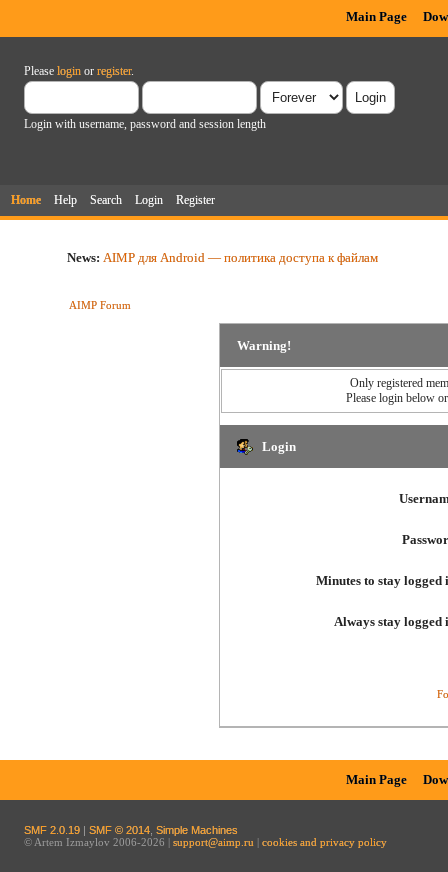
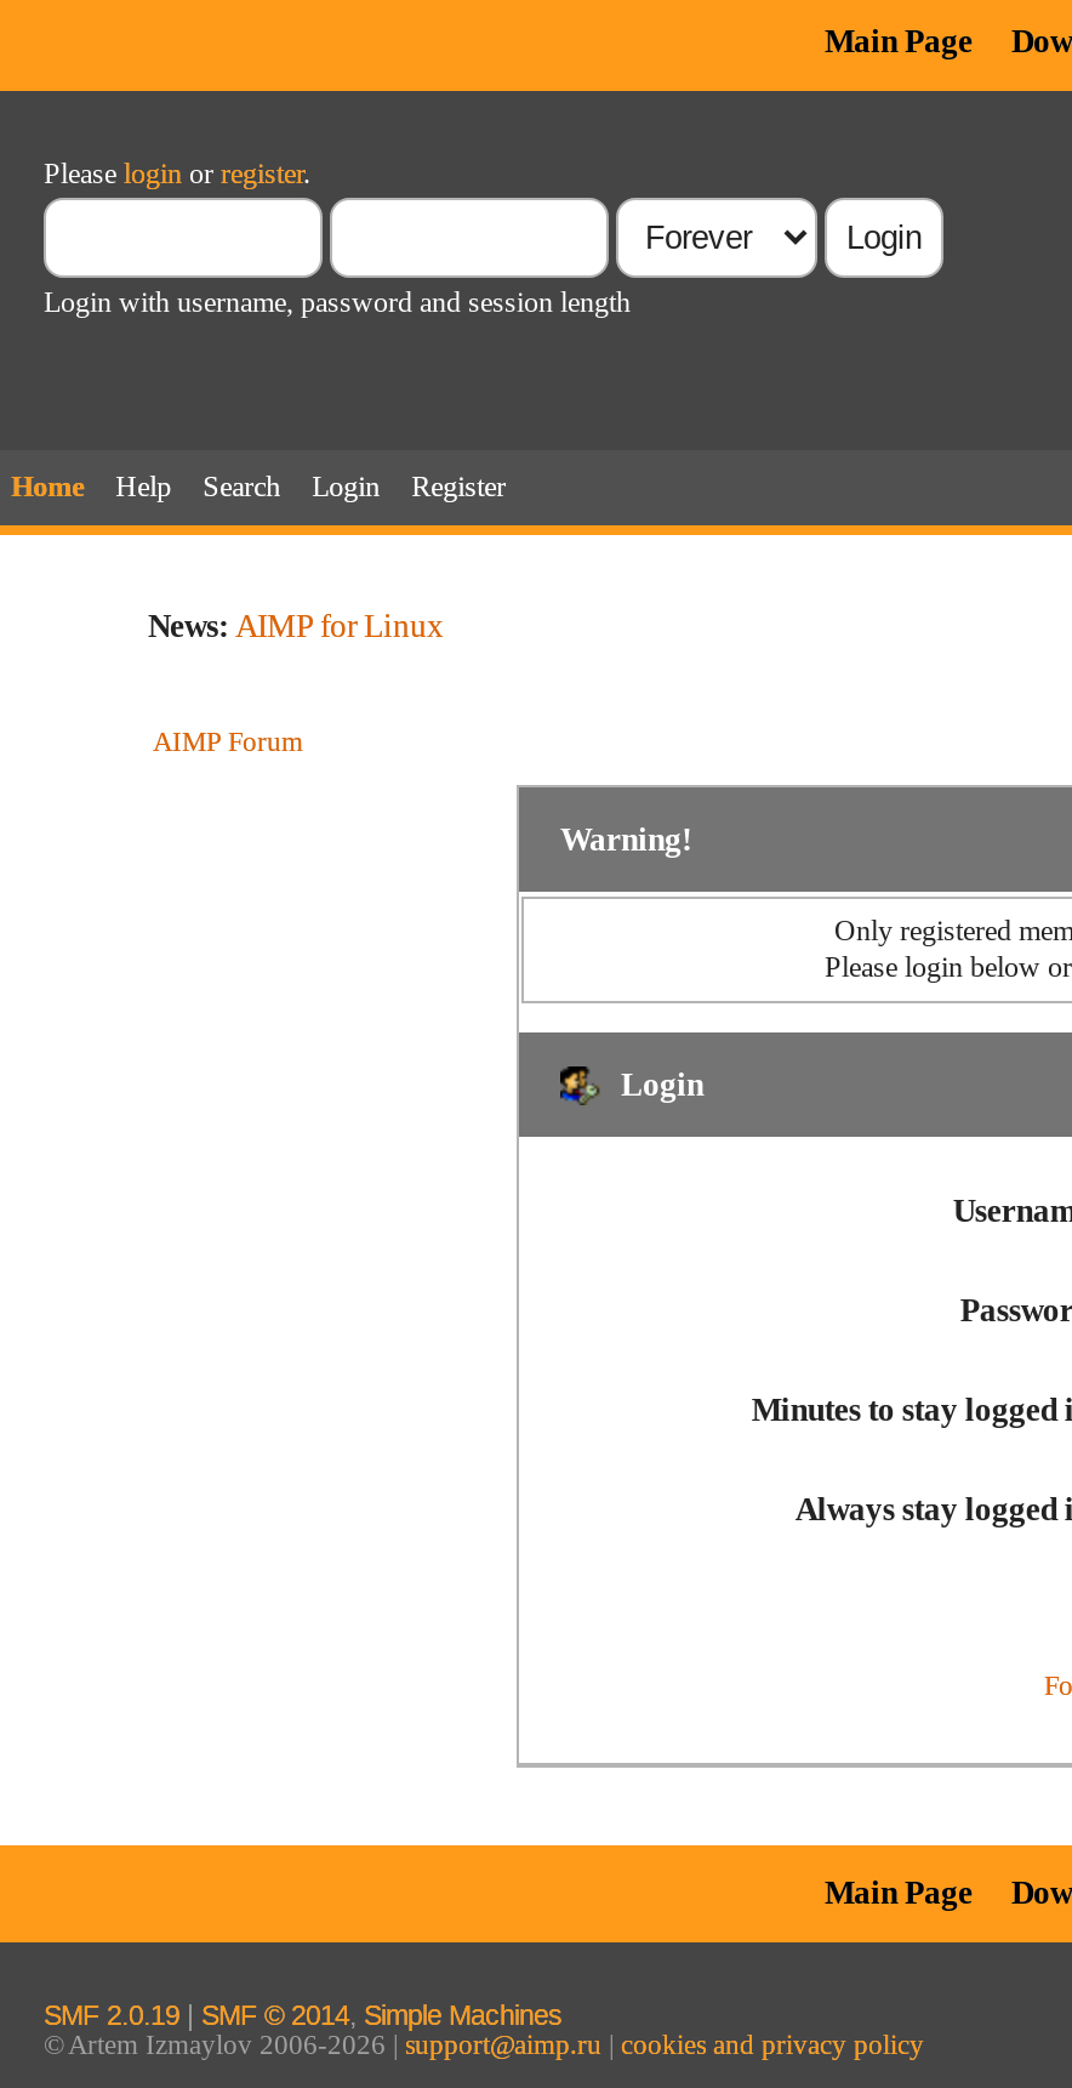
[67,250,378,265] News: AIMP для Android — политика доступа к файлам -> [148,608,444,644] News: AIMP for Linux

